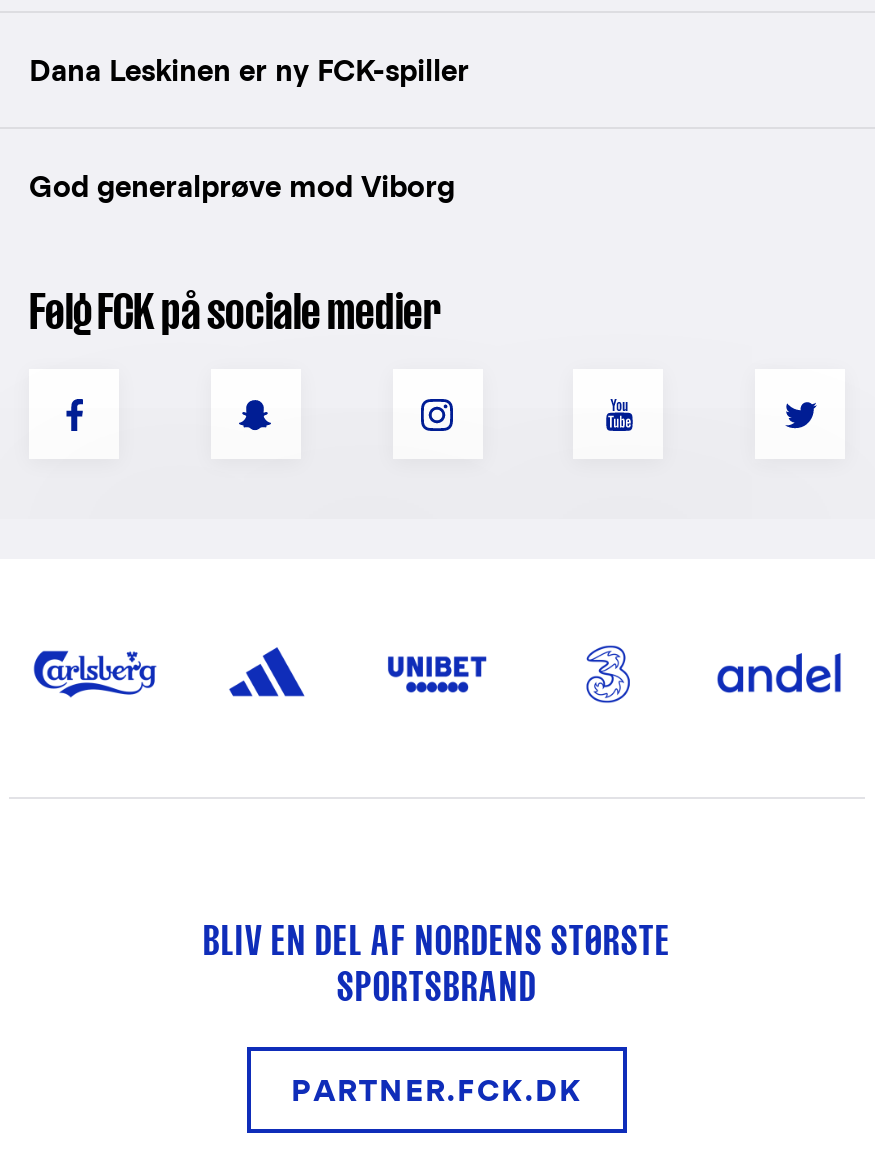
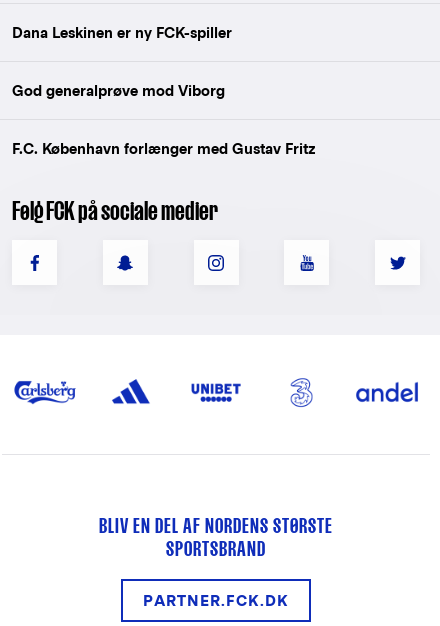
none -> [12,140,315,157] F.C. København forlænger med Gustav Fritz

